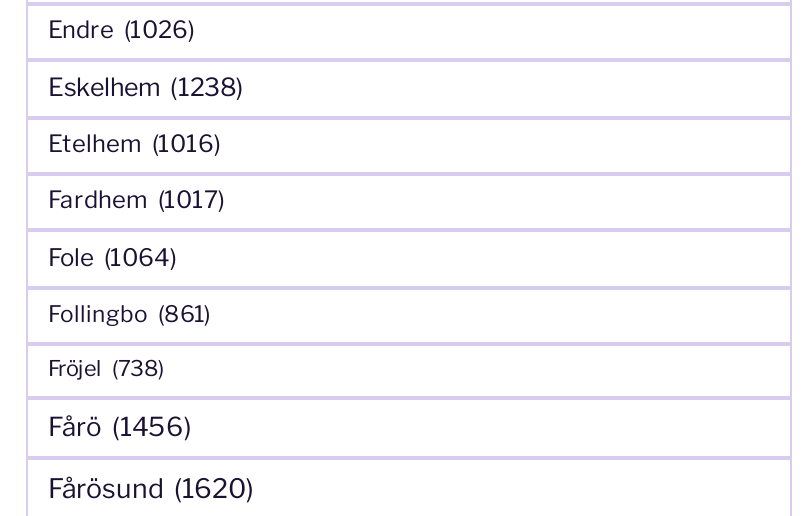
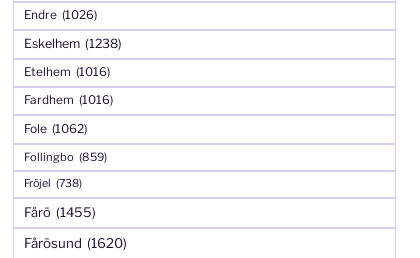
[48,185,224,213] Fardhem (1017) -> [24,93,113,107] Fardhem (1016)
[48,241,176,271] Fole (1064) -> [24,121,87,136] Fole (1062)
[48,299,210,327] Follingbo (861) -> [24,150,107,164] Follingbo (859)
[48,409,192,441] Fårö (1456) -> [24,204,96,220] Fårö (1455)

